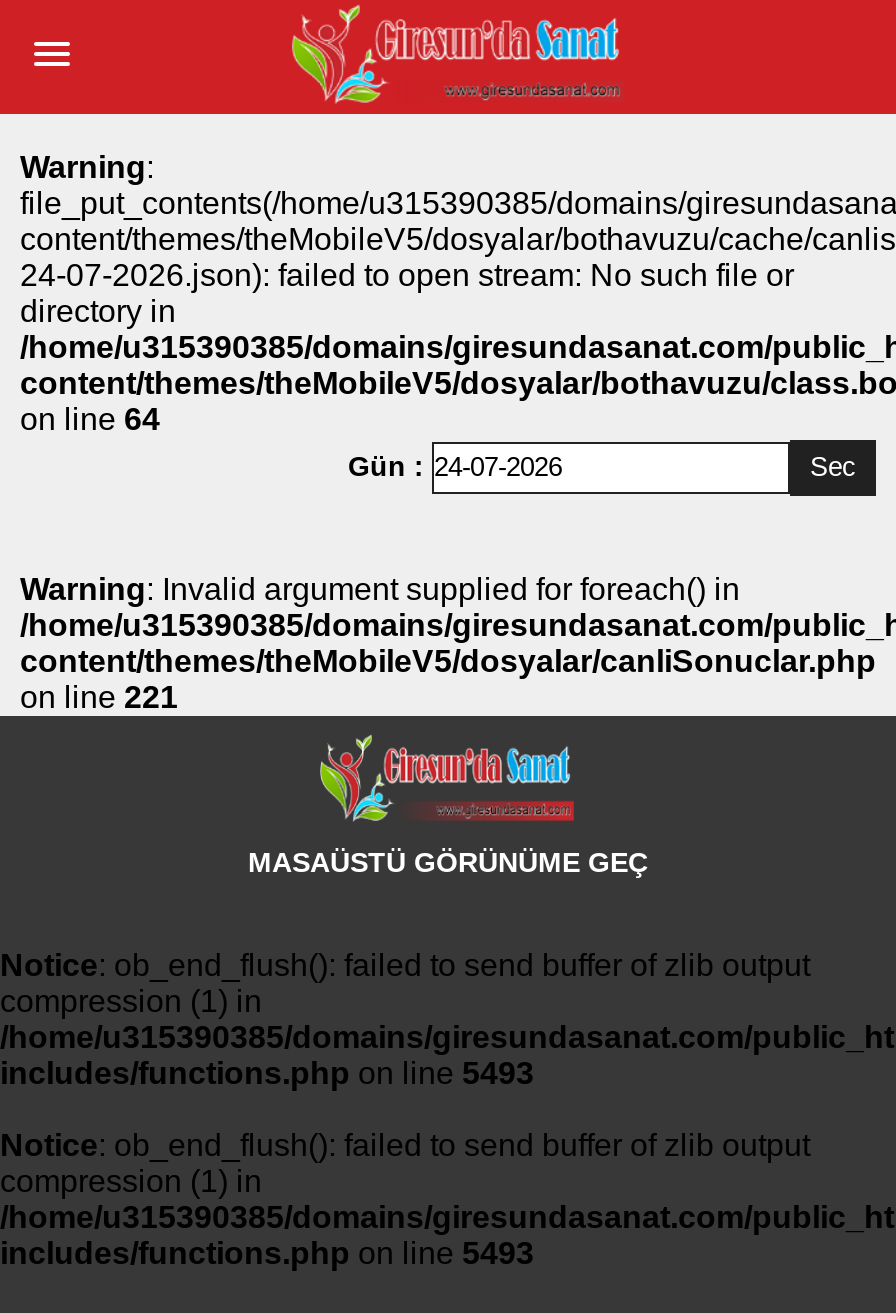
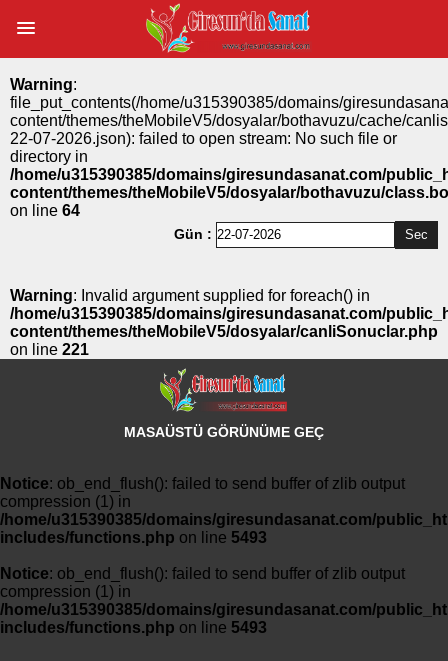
[20,258,794,292] 24-07-2026.json): failed to open stream: No such file or -> [10,130,397,147] 22-07-2026.json): failed to open stream: No such file or

